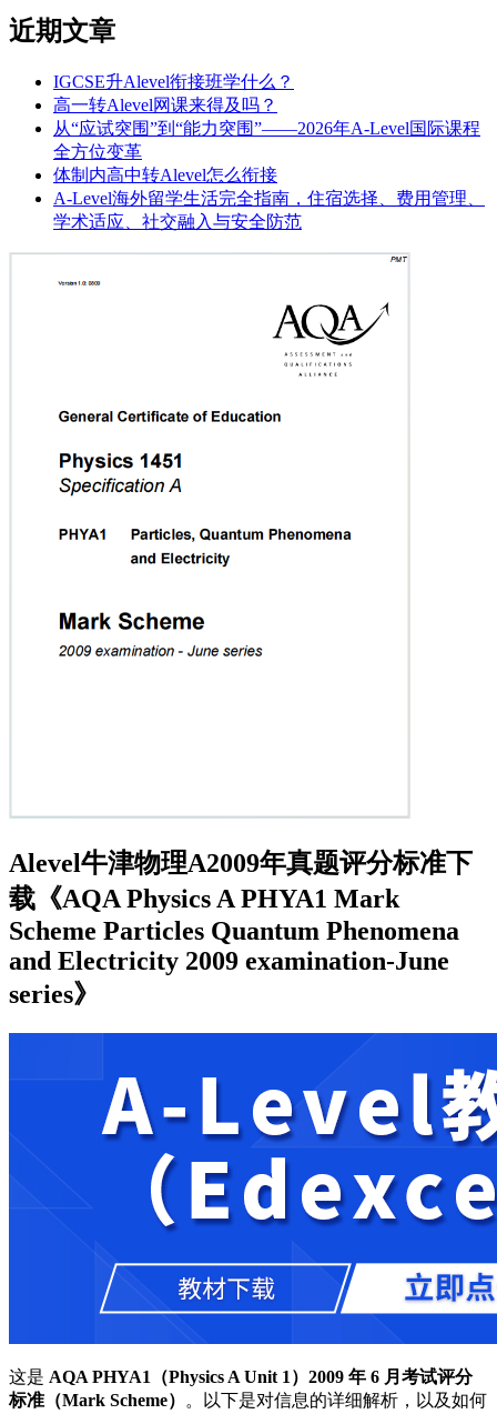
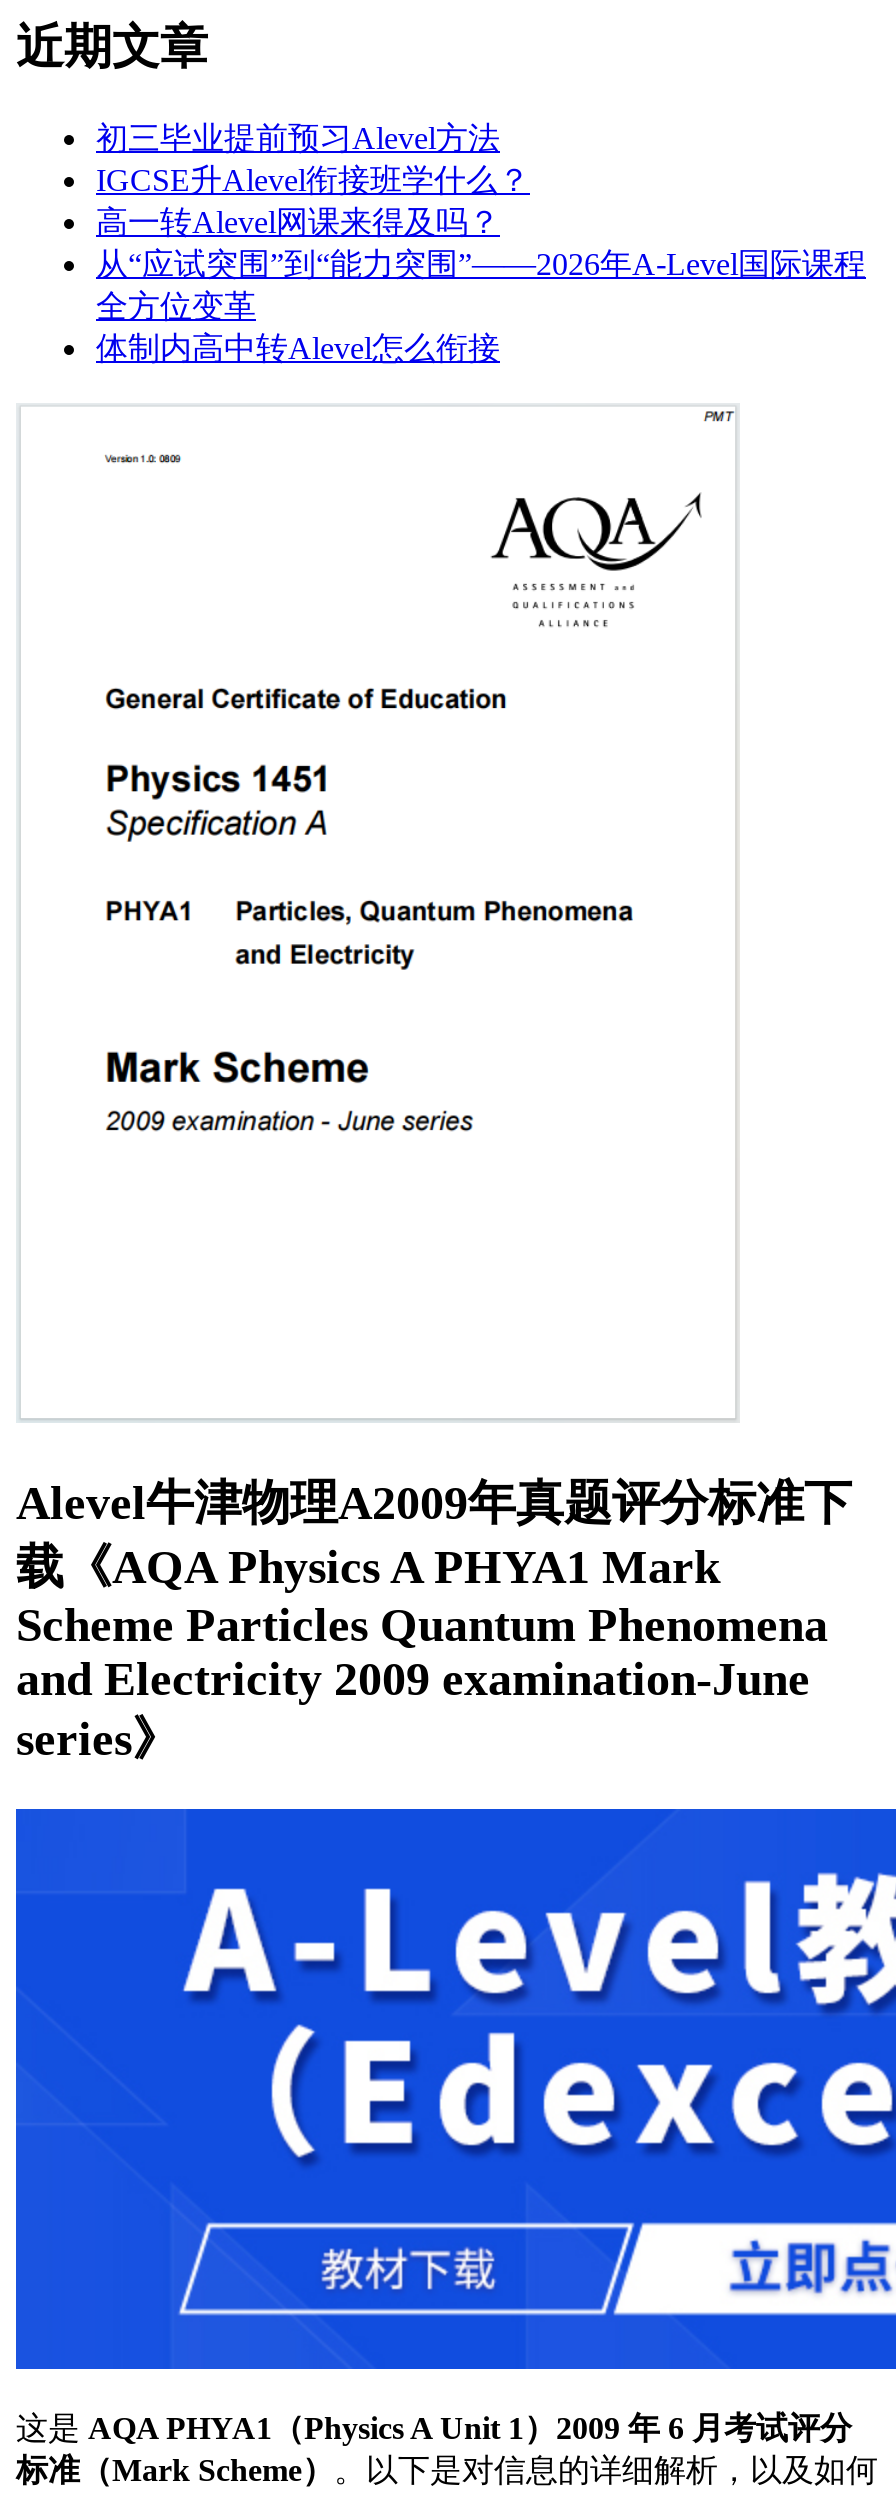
none -> [96,120,500,154] 初三毕业提前预习Alevel方法
moved [53,72,480,184] -> [96,162,866,364]: IGCSE升Alevel衔接班学什么？ | 高一转Alevel网课来得及吗？ | 从“应试突围”到“能力突围”——2026年A-Level国际课程 | 体制内高中转Alevel怎么衔接
[53,188,485,231] A-Level海外留学生活完全指南，住宿选择、费用管理、 | 学术适应、社交融入与安全防范 -> none

